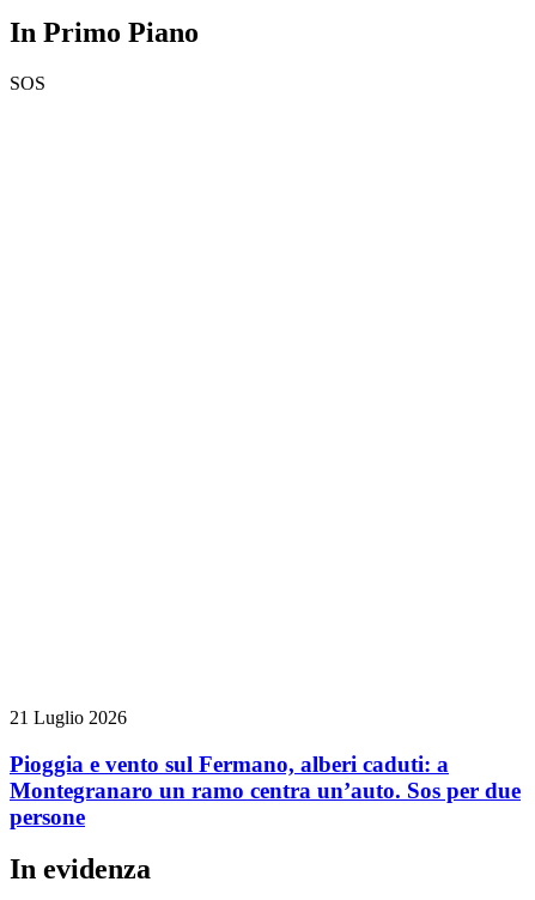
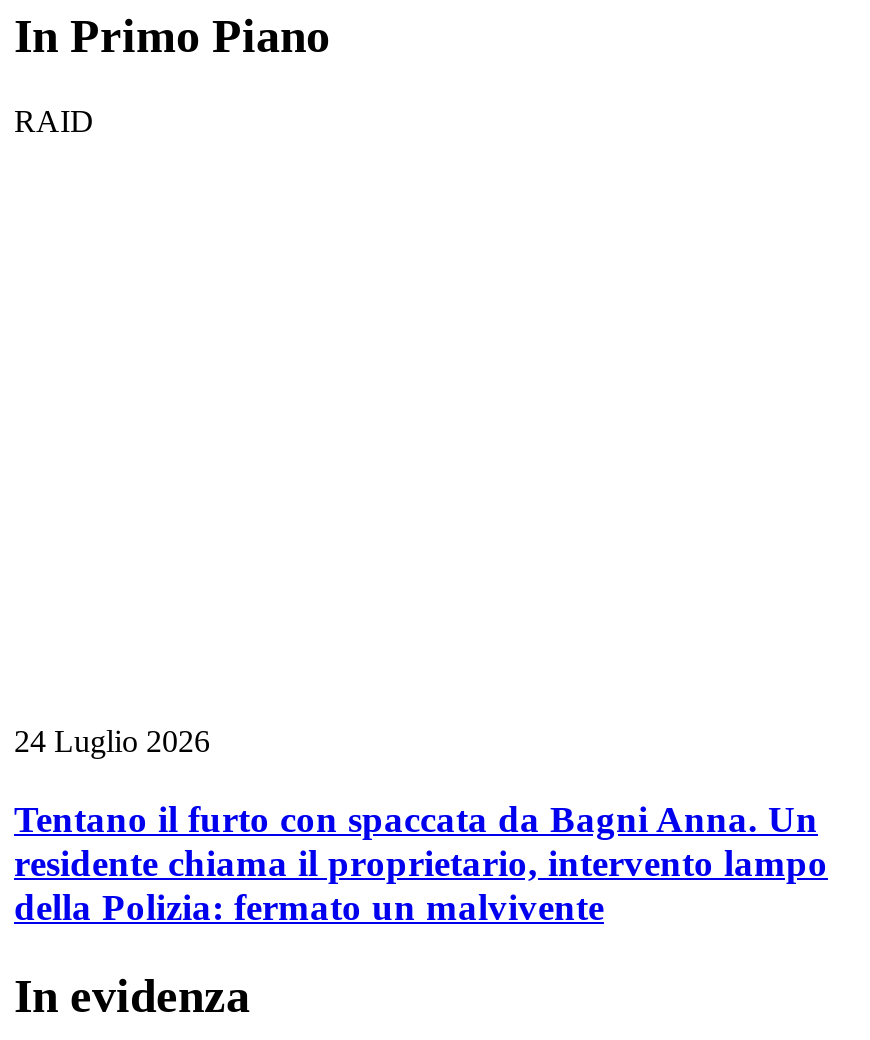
[10,73,45,93] SOS -> [14,103,94,137] RAID
[10,707,127,727] 21 Luglio 2026 -> [14,724,210,758] 24 Luglio 2026
[10,751,521,829] Pioggia e vento sul Fermano, alberi caduti: a | Montegranaro un ramo centra un’auto. Sos per due | persone -> [14,797,828,927] Tentano il furto con spaccata da Bagni Anna. Un | residente chiama il proprietario, intervento lampo | della Polizia: fermato un malvivente

